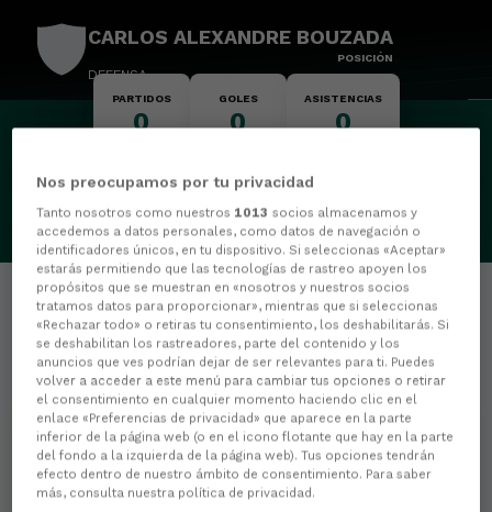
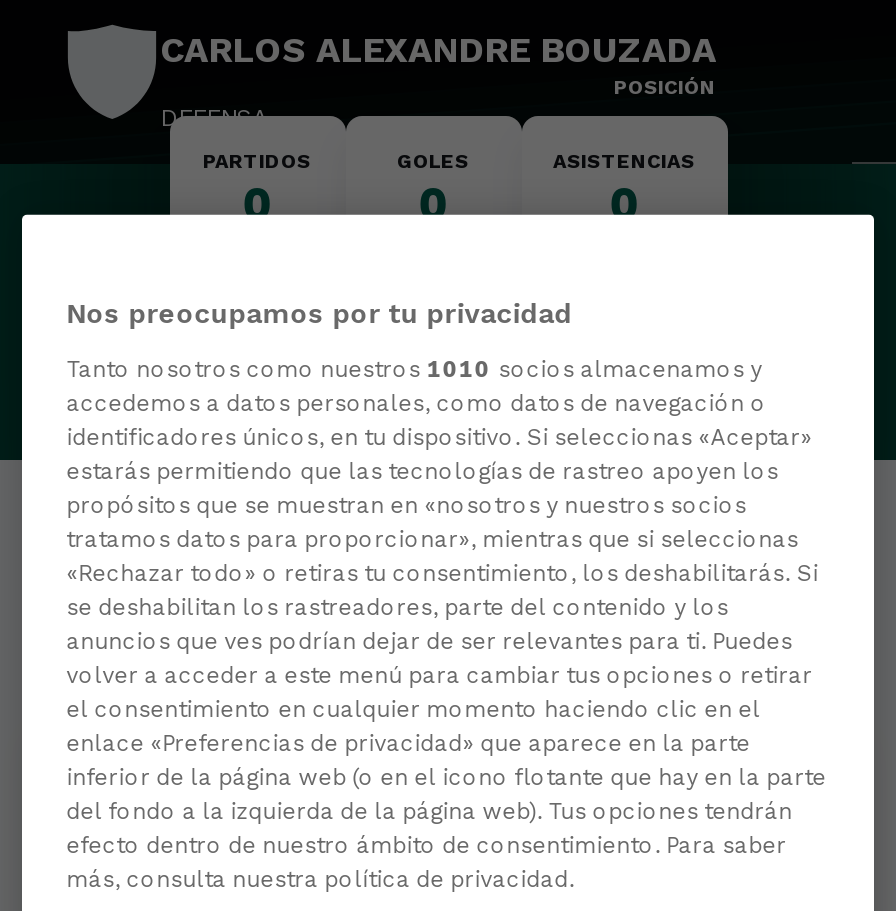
[36,205,418,220] Tanto nosotros como nuestros 1013 socios almacenamos y -> [66,355,762,383] Tanto nosotros como nuestros 1010 socios almacenamos y

